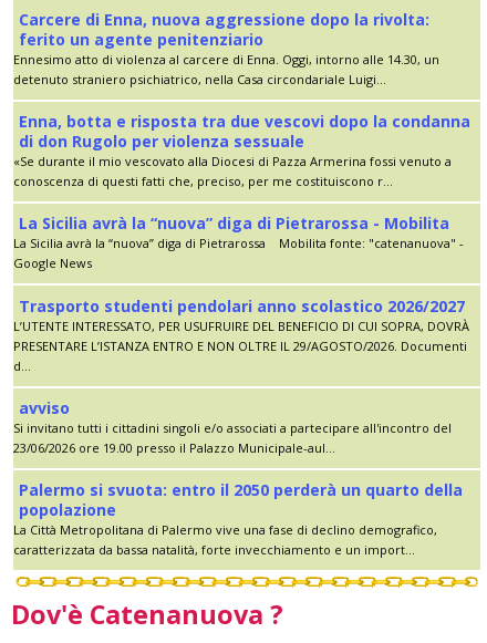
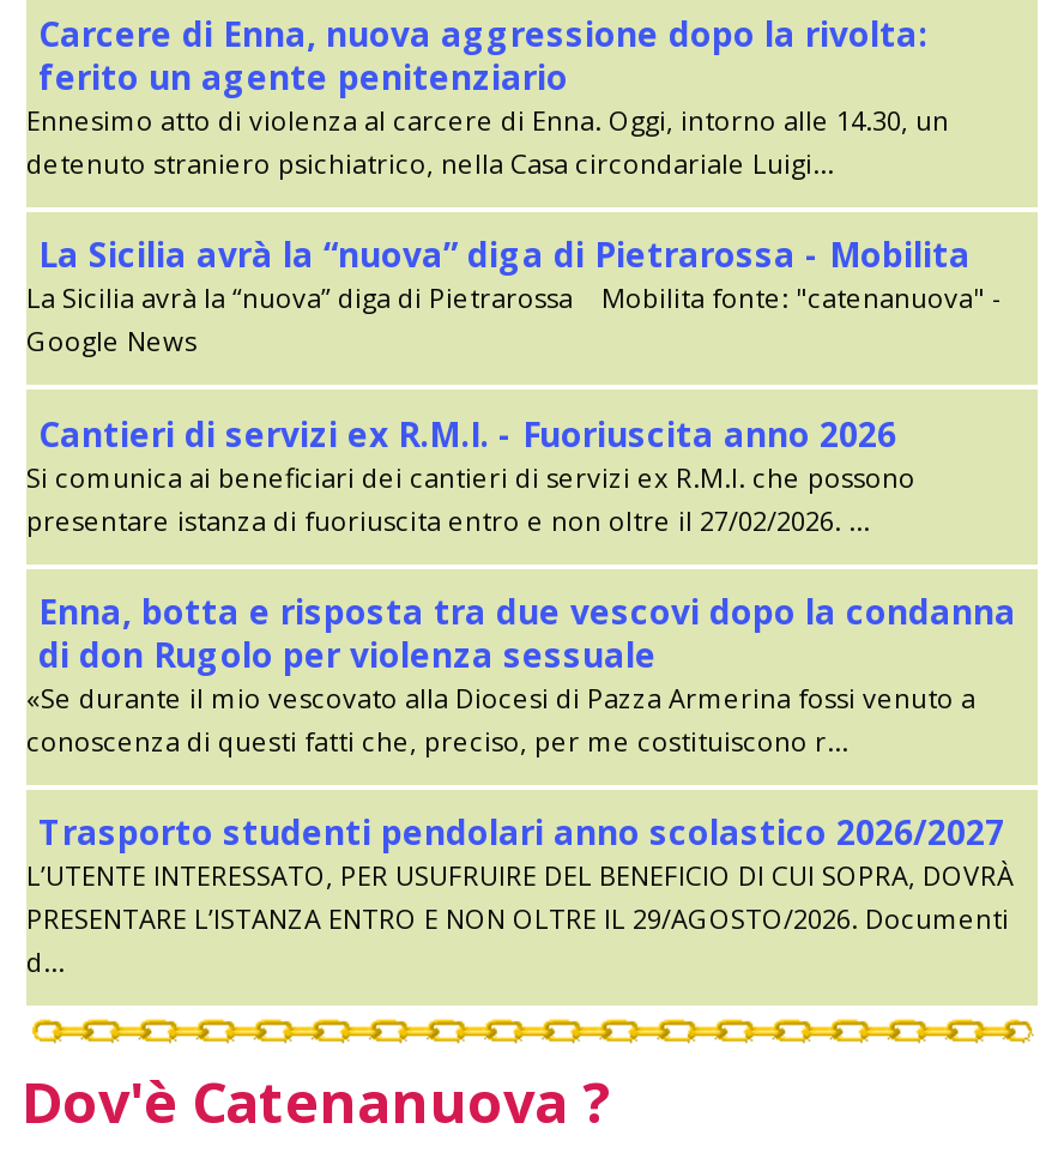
none -> [26,410,915,537] Cantieri di servizi ex R.M.I. - Fuoriuscita anno 2026 | Si comunica ai beneficiari dei cantieri di servizi ex R.M.I. che possono | presentare istanza di fuoriuscita entro e non oltre il 27/02/2026. ...
moved [13,111,470,189] -> [26,588,1016,758]: Enna, botta e risposta tra due vescovi dopo la condanna | di don Rugolo per violenza sessuale | «Se durante il mio vescovato alla Diocesi di Pazza Armerina fossi venuto a | conoscenza di questi fatti che, preciso, per me costituiscono r...
moved [13,213,464,272] -> [26,232,1002,359]: La Sicilia avrà la “nuova” diga di Pietrarossa - Mobilita | La Sicilia avrà la “nuova” diga di Pietrarossa Mobilita fonte: "catenanuova" - | Google News
moved [13,295,469,374] -> [26,809,1014,979]: Trasporto studenti pendolari anno scolastico 2026/2027 | L’UTENTE INTERESSATO, PER USUFRUIRE DEL BENEFICIO DI CUI SOPRA, DOVRÀ | PRESENTARE L’ISTANZA ENTRO E NON OLTRE IL 29/AGOSTO/2026. Documenti | d...
[13,397,463,558] avviso | Si invitano tutti i cittadini singoli e/o associati a partecipare all'incontro del | 23/06/2026 ore 19.00 presso il Palazzo Municipale-aul... | Palermo si svuota: entro il 2050 perderà un quarto della | popolazione | La Città Metropolitana di Palermo vive una fase di declino demografico, | caratterizzata da bassa natalità, forte invecchiamento e un import... -> none

